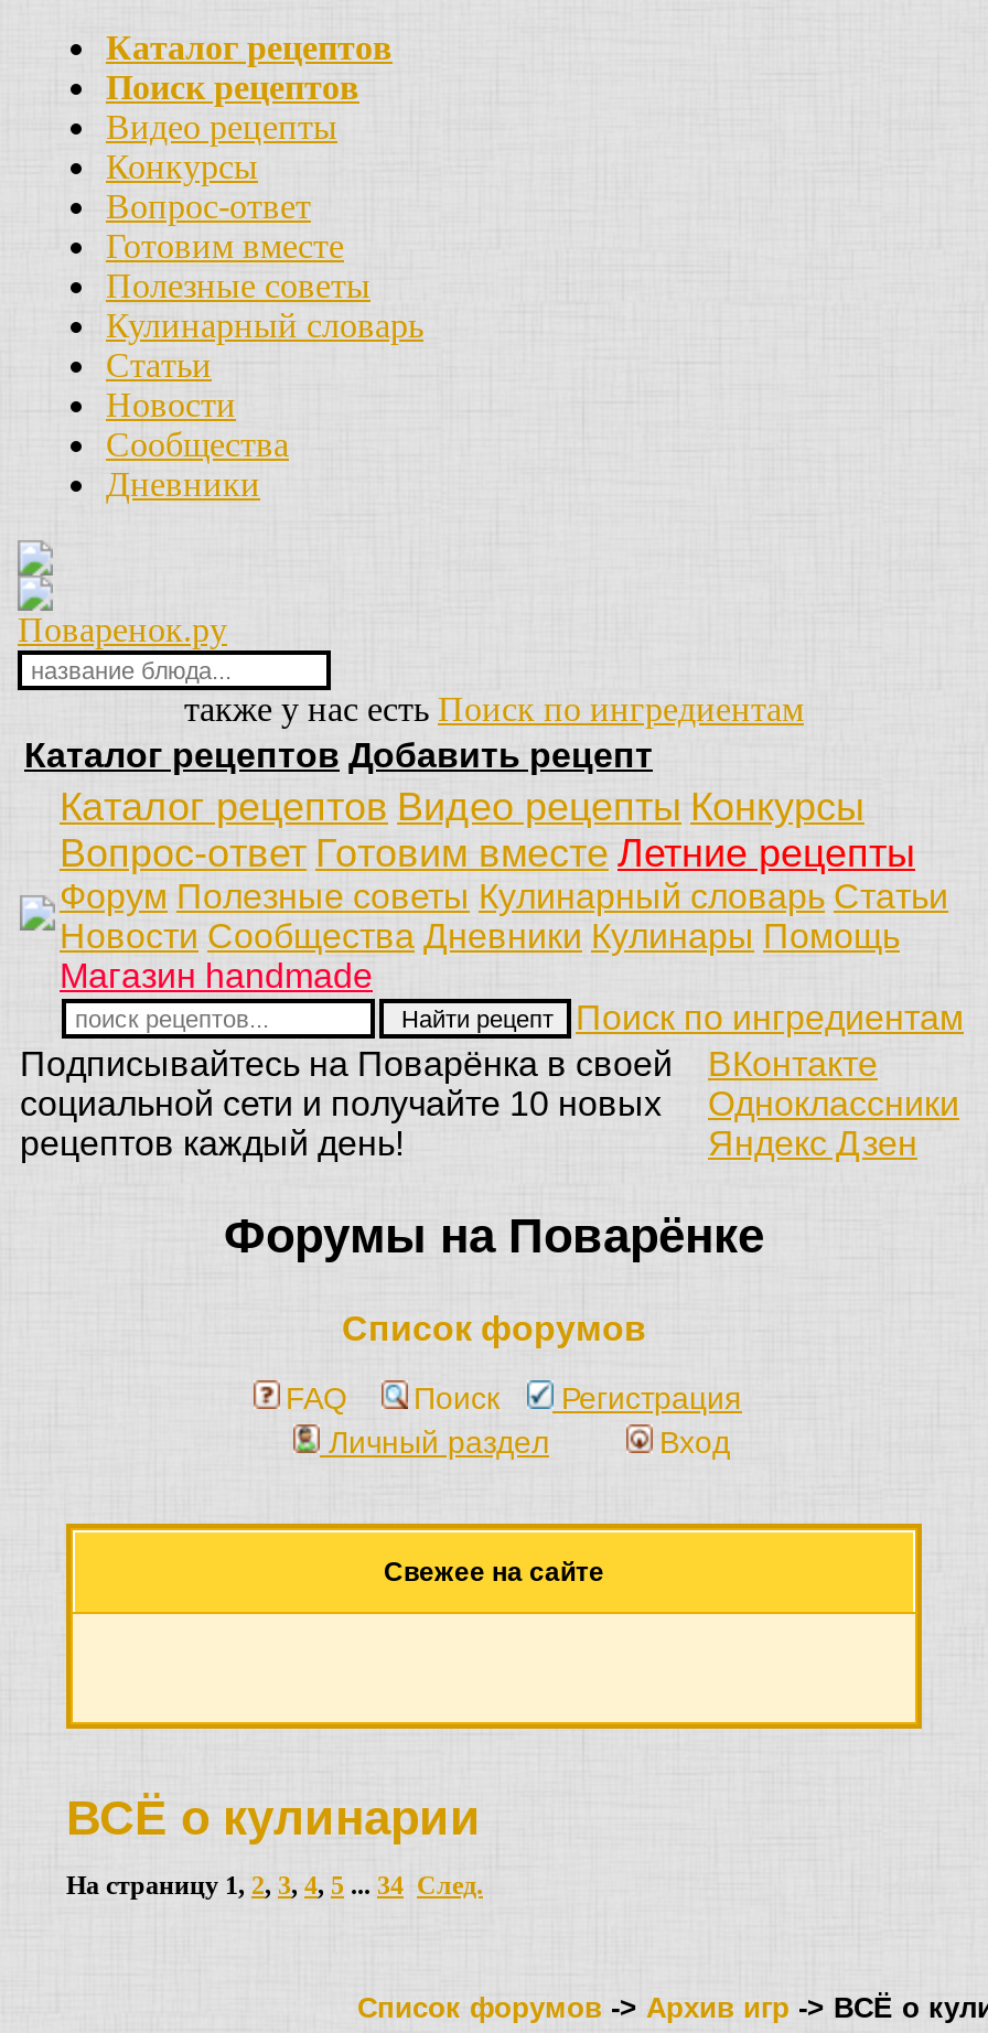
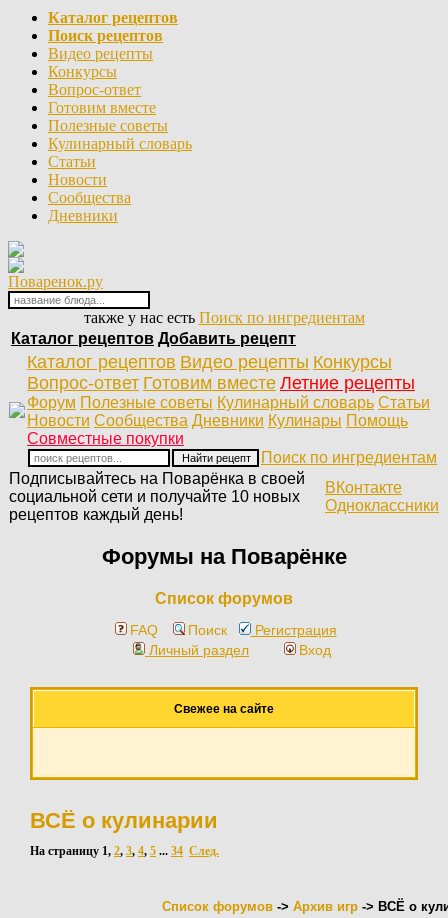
[60,957,373,994] Магазин handmade -> [27,430,184,447] Совместные покупки
[708,1125,917,1162] Яндекс Дзен -> none

